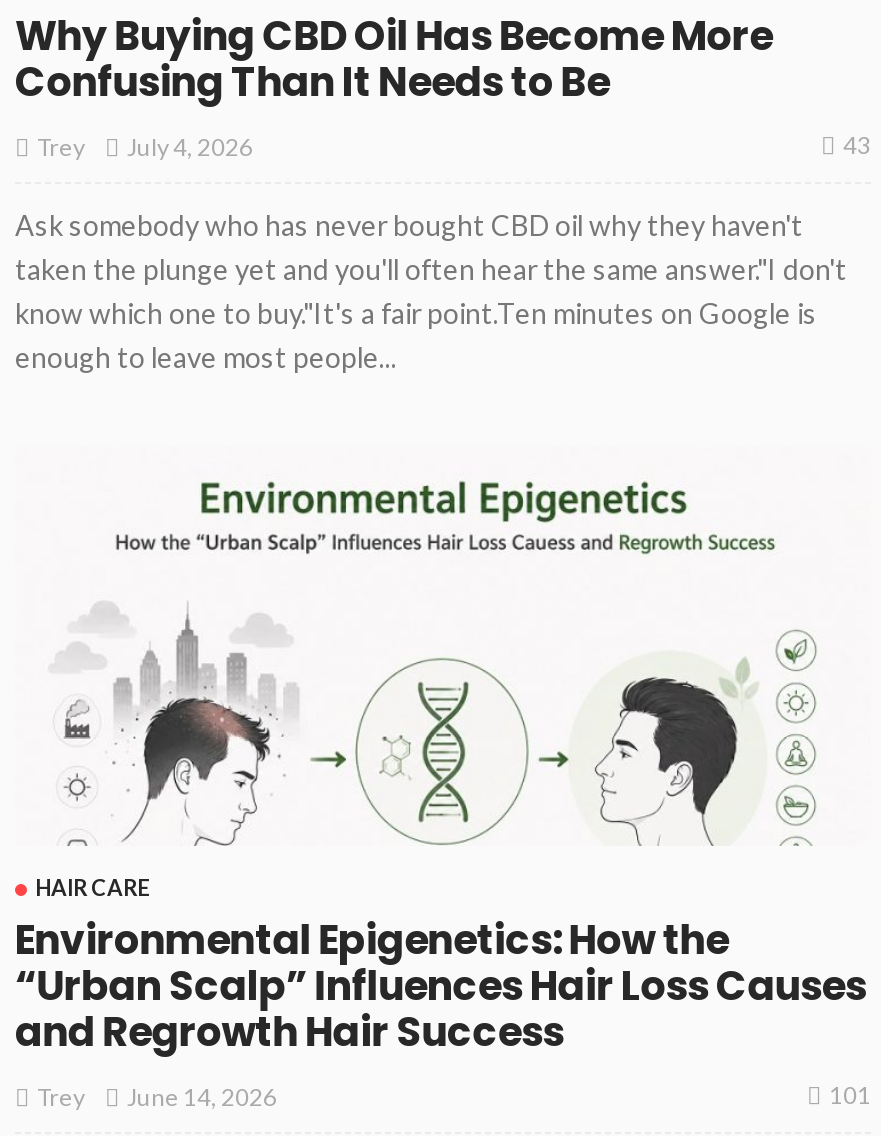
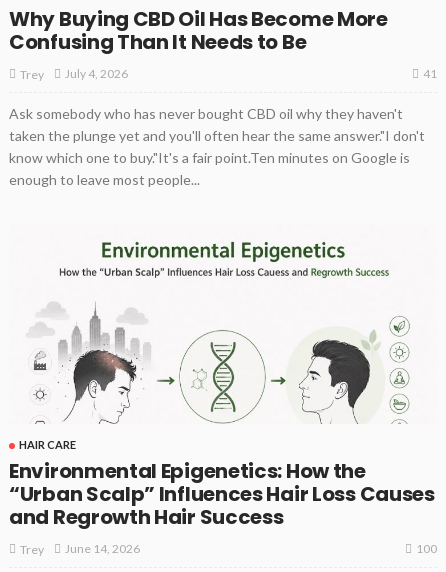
[843,131,871,161] 43 -> [423,66,437,81] 41
[829,1080,871,1110] 101 -> [416,541,437,556] 100

